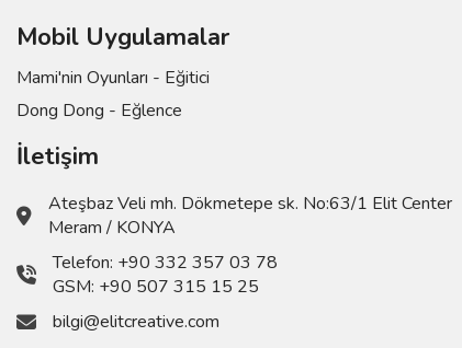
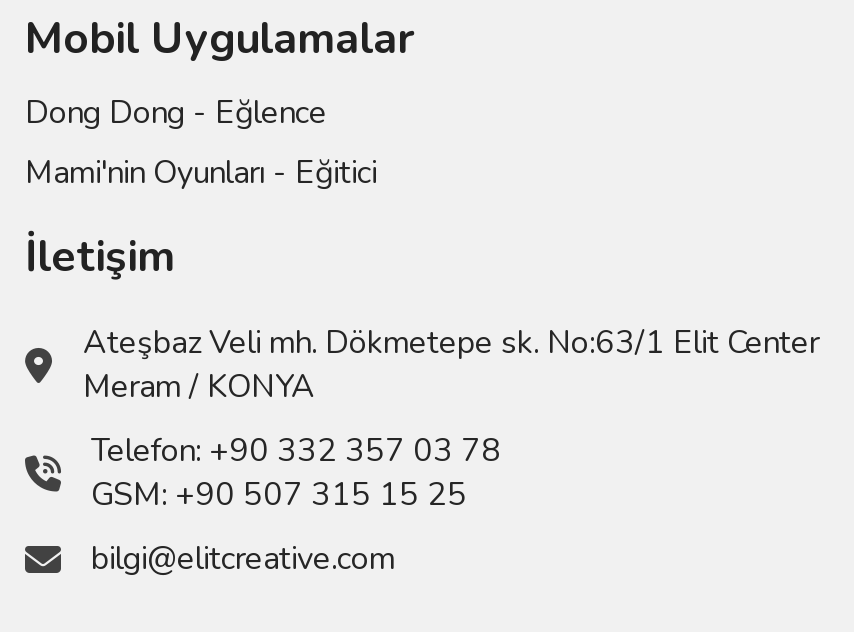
moved [16,66,210,90] -> [25,151,377,195]: Mami'nin Oyunları - Eğitici
moved [16,98,182,123] -> [25,91,327,135]: Dong Dong - Eğlence

